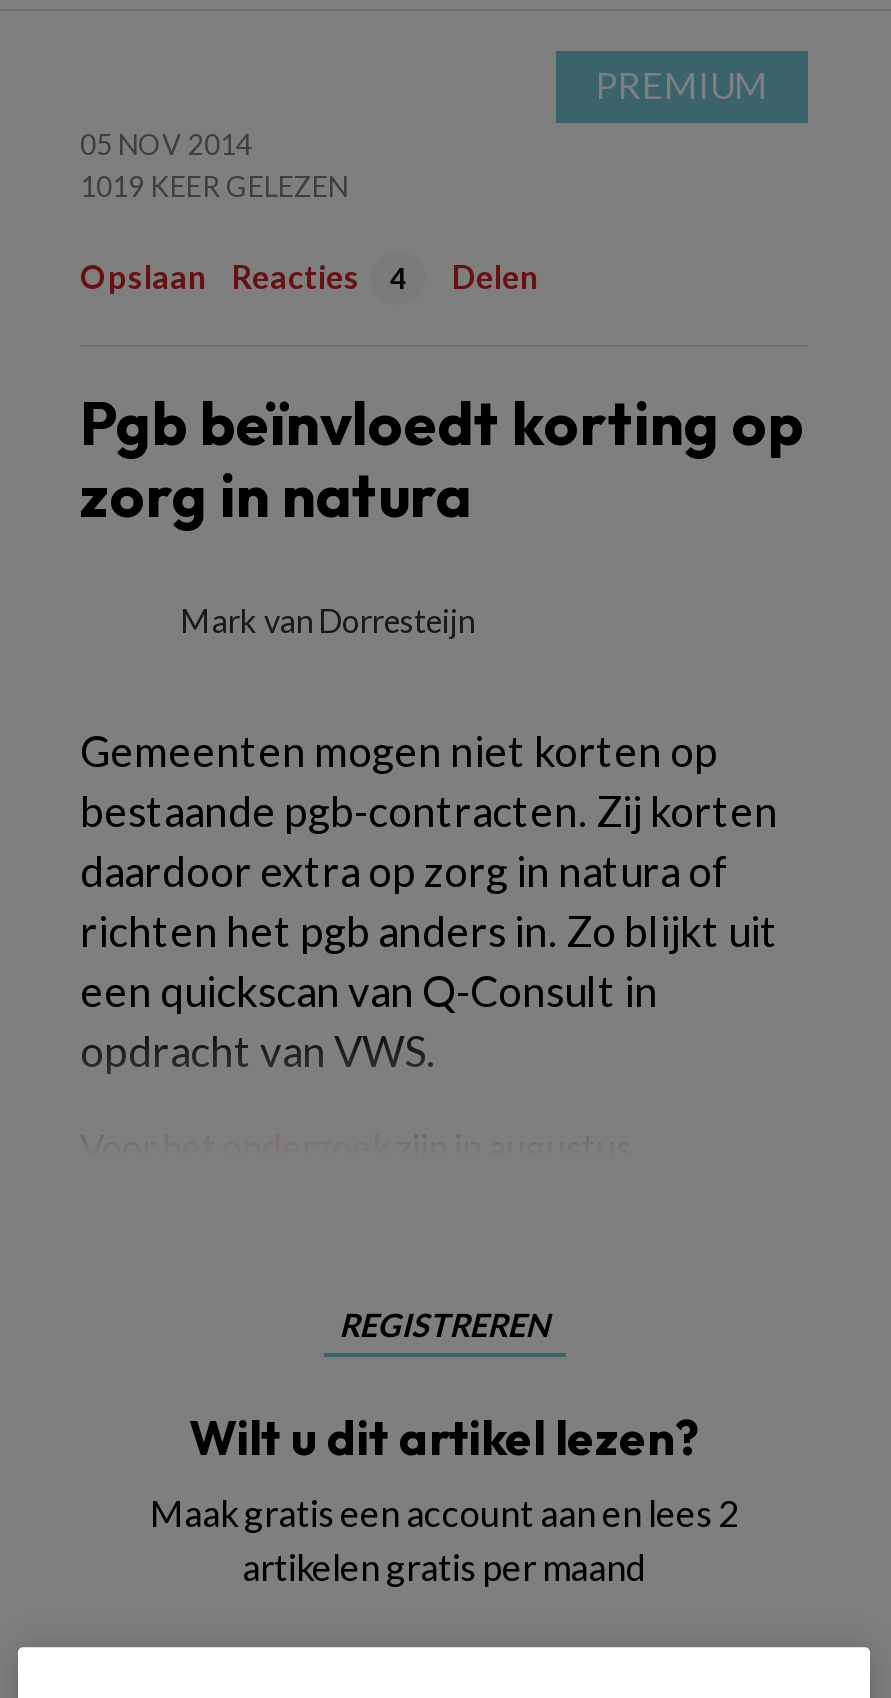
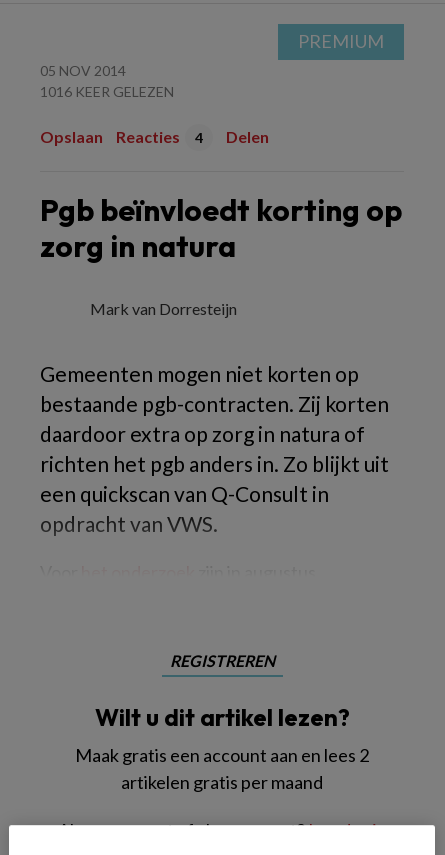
[80,169,348,203] 1019 KEER GELEZEN -> [40,83,174,100] 1016 KEER GELEZEN

